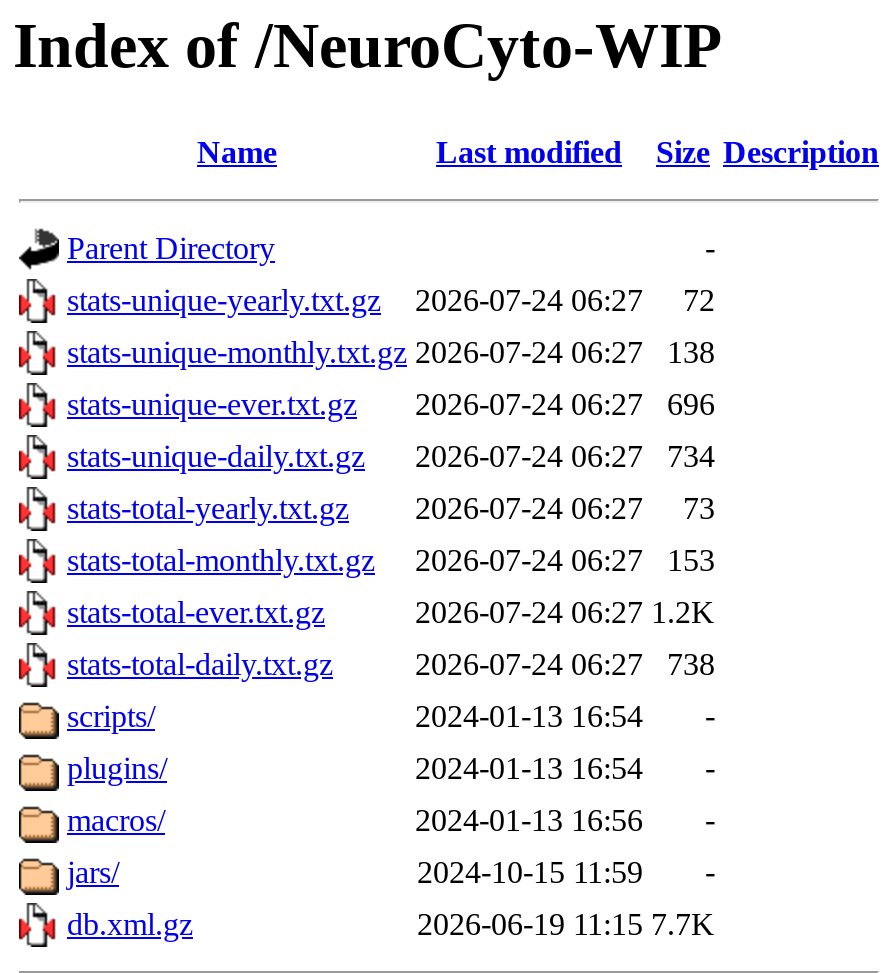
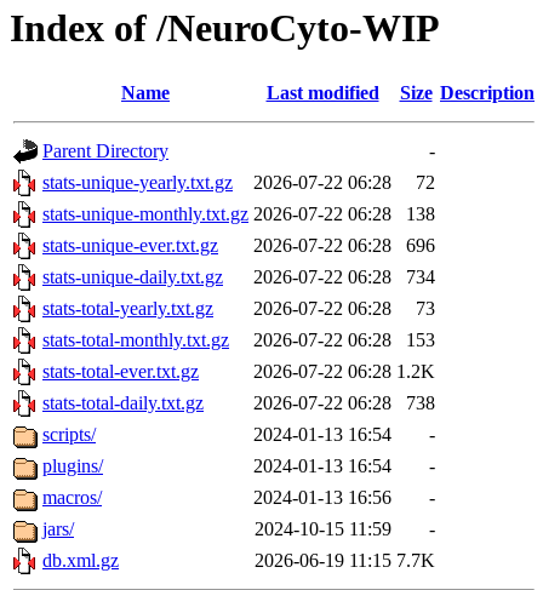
[67,284,715,318] stats-unique-yearly.txt.gz 2026-07-24 06:27 72 -> [42,173,435,193] stats-unique-yearly.txt.gz 2026-07-22 06:28 72
[67,336,643,370] stats-unique-monthly.txt.gz 2026-07-24 06:27 -> [42,204,391,225] stats-unique-monthly.txt.gz 2026-07-22 06:28
[67,388,715,422] stats-unique-ever.txt.gz 2026-07-24 06:27 696 -> [42,236,435,256] stats-unique-ever.txt.gz 2026-07-22 06:28 696
[67,440,715,474] stats-unique-daily.txt.gz 2026-07-24 06:27 734 -> [42,267,435,288] stats-unique-daily.txt.gz 2026-07-22 06:28 734
[67,492,715,526] stats-total-yearly.txt.gz 2026-07-24 06:27 73 -> [42,299,435,319] stats-total-yearly.txt.gz 2026-07-22 06:28 73
[67,544,715,578] stats-total-monthly.txt.gz 2026-07-24 06:27 153 -> [42,330,435,351] stats-total-monthly.txt.gz 2026-07-22 06:28 153
[415,596,715,630] 2026-07-24 06:27 1.2K -> [253,362,435,382] 2026-07-22 06:28 1.2K
[415,648,715,682] 2026-07-24 06:27 738 -> [253,393,435,414] 2026-07-22 06:28 738

